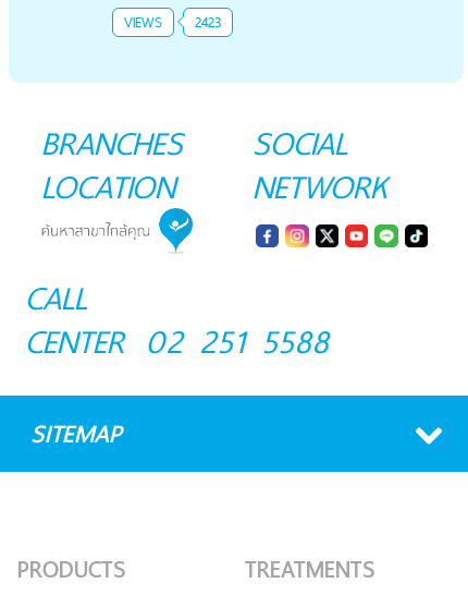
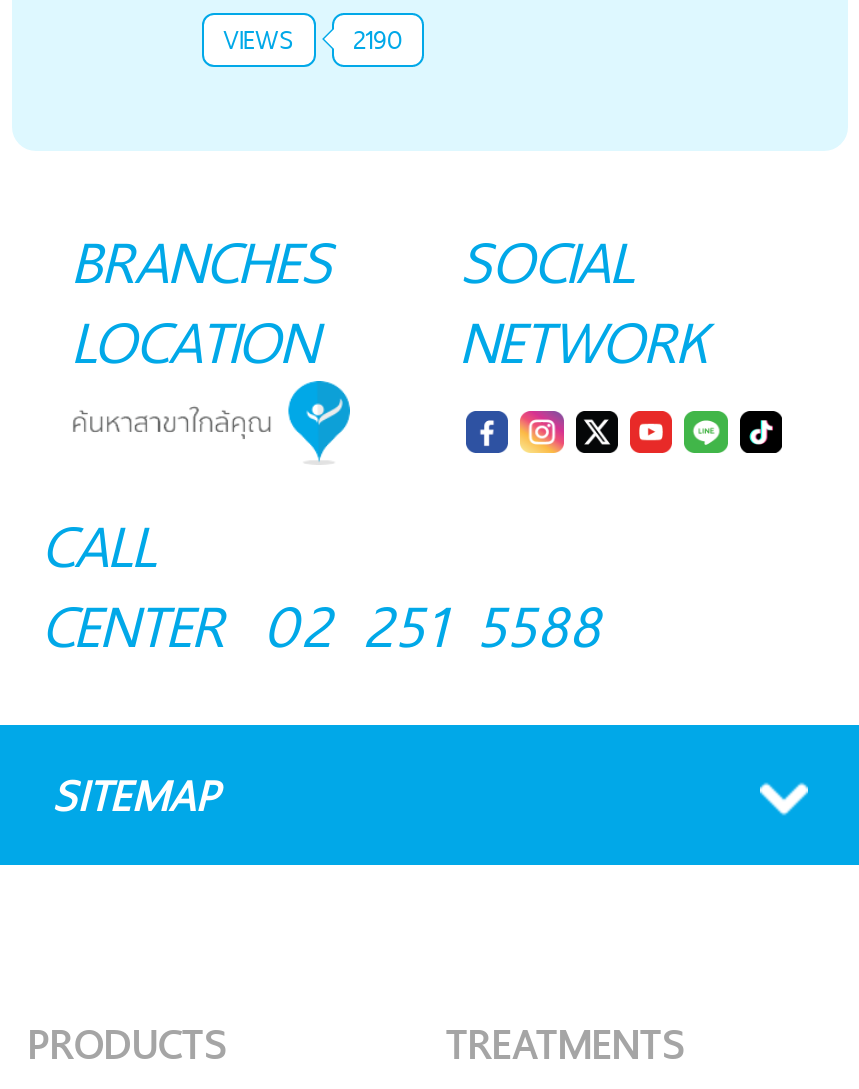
[124,9,221,33] VIEWS 2423 -> [223,16,401,60] VIEWS 2190

